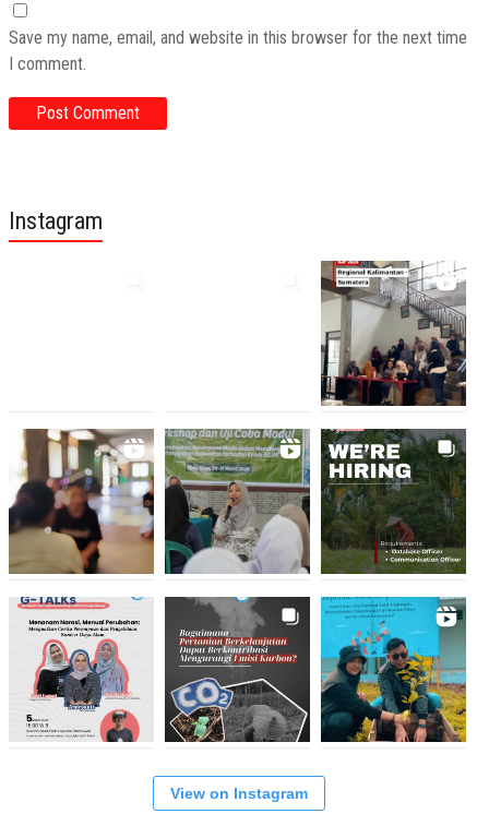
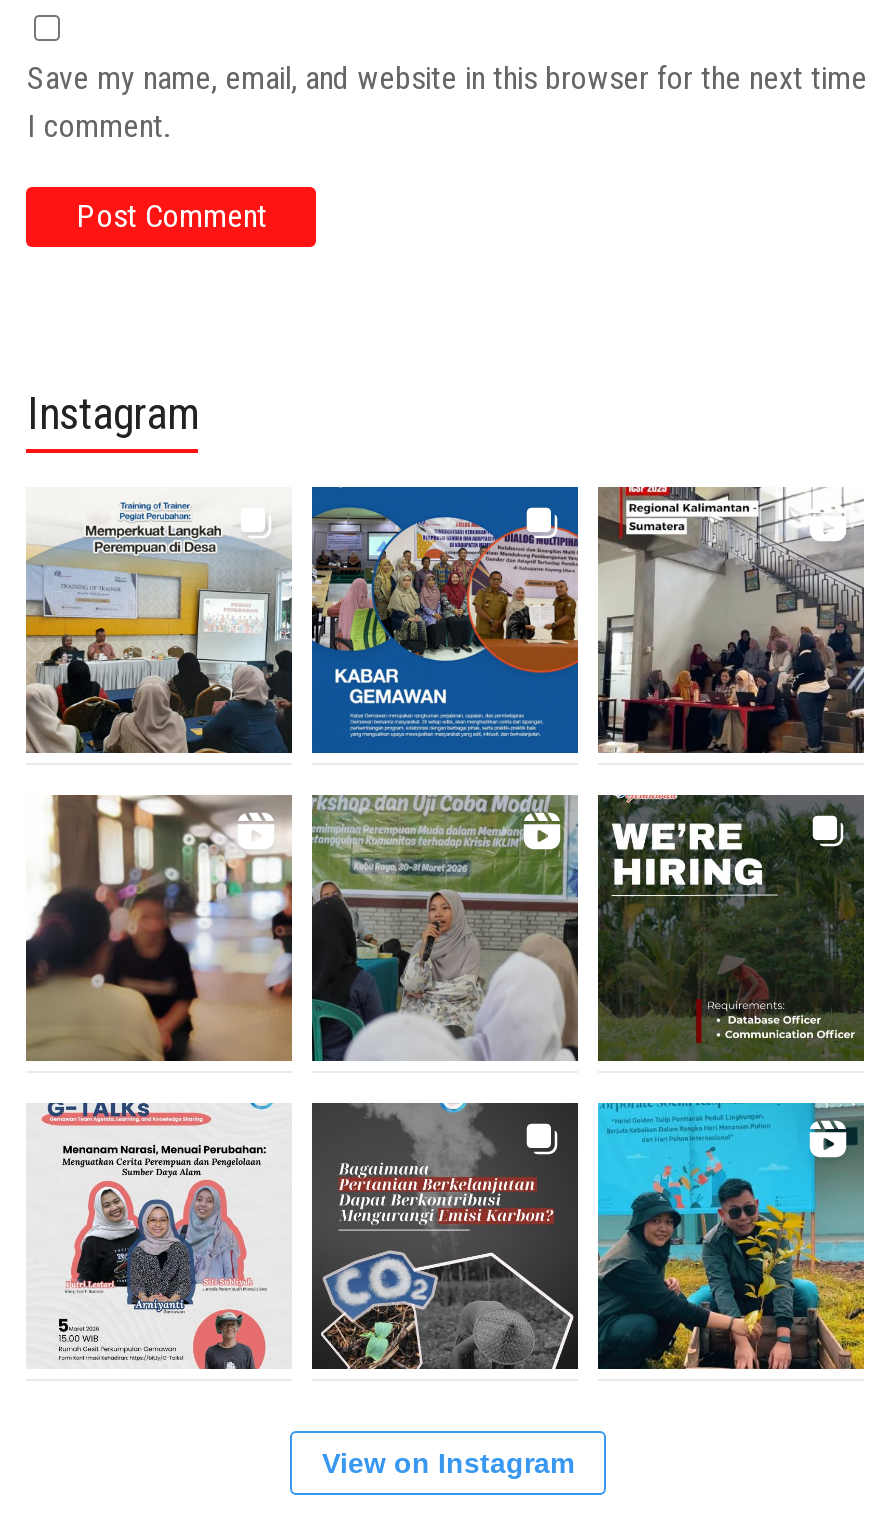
none -> [24,501,294,755] [image]
none -> [310,485,580,755] [image]

